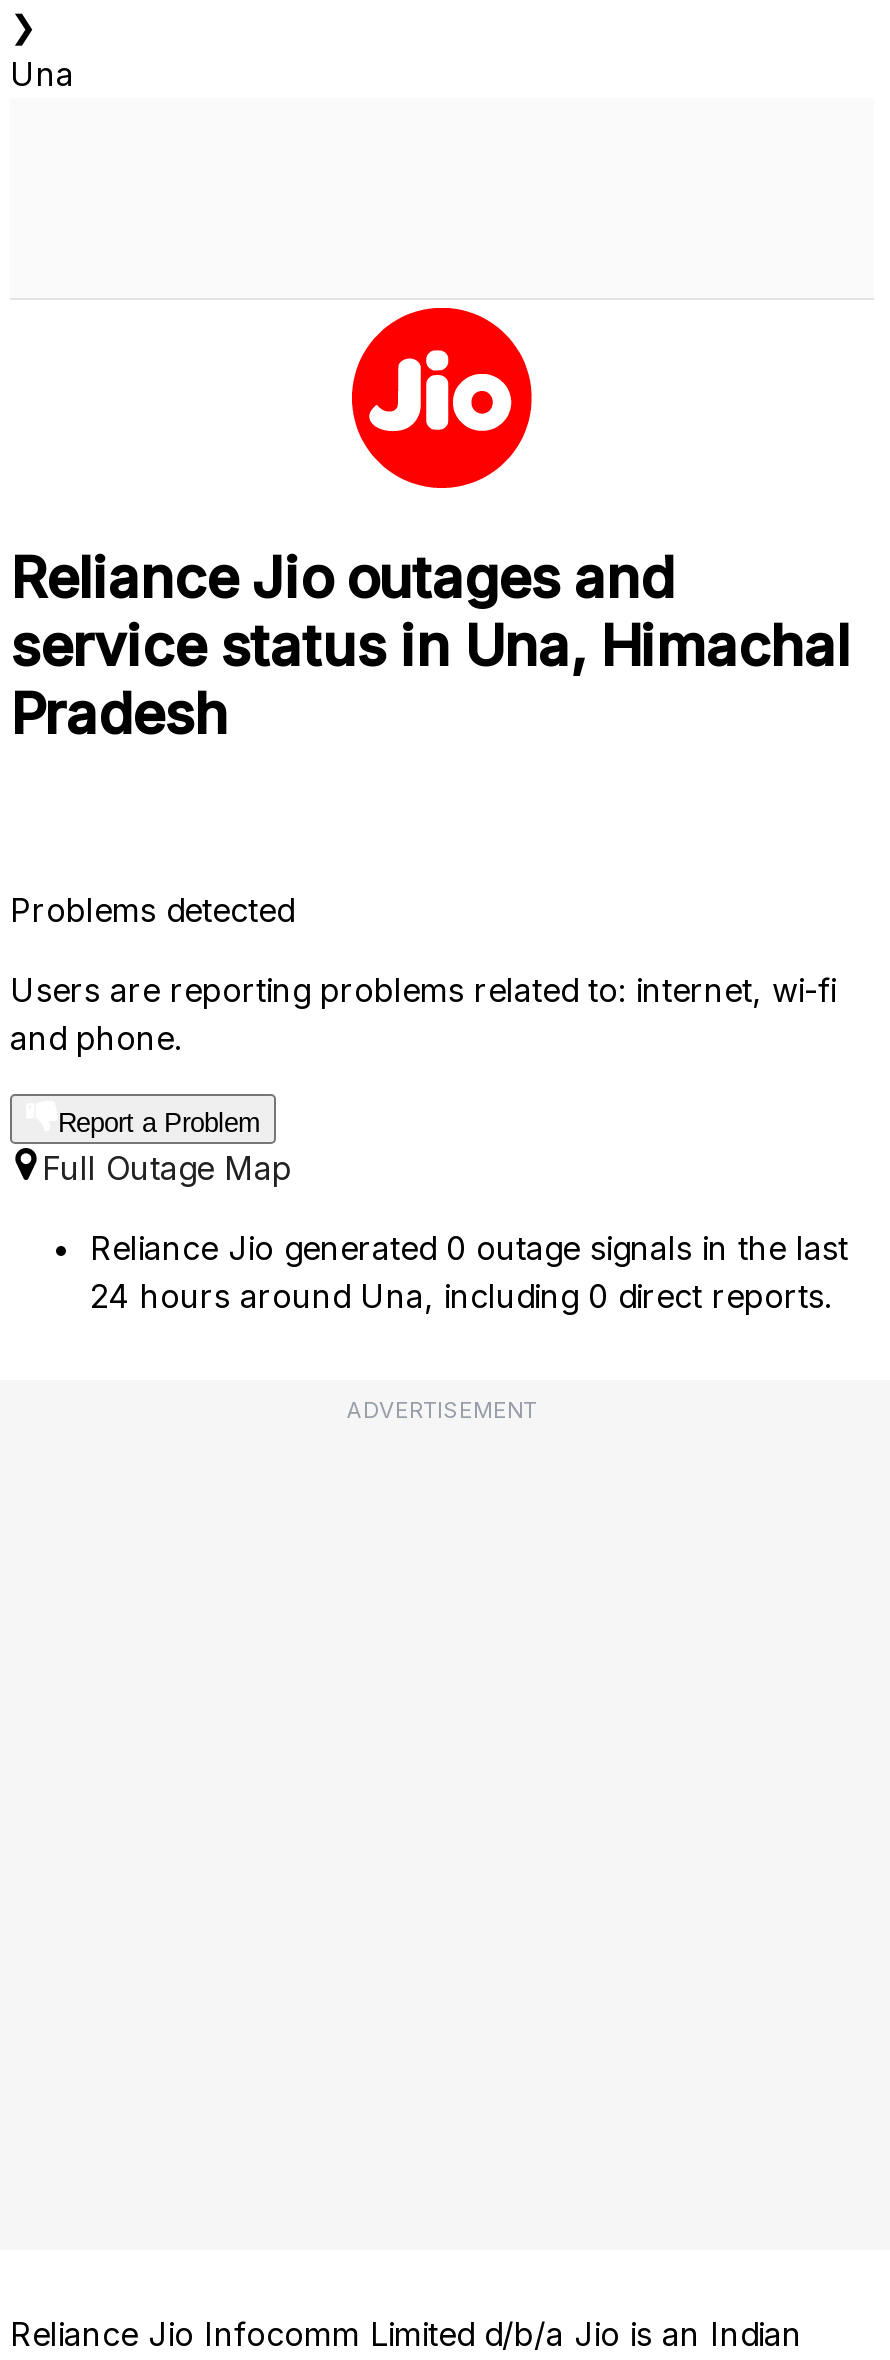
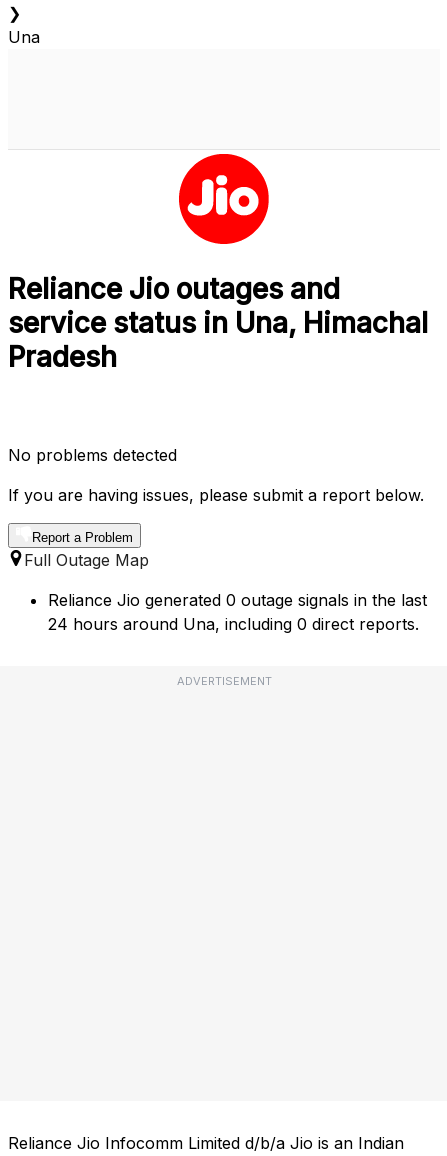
[10,891,294,931] Problems detected -> [8,445,177,465] No problems detected
[10,971,836,1059] Users are reporting problems related to: internet, wi-fi | and phone. -> [8,485,424,505] If you are having issues, please submit a report below.

